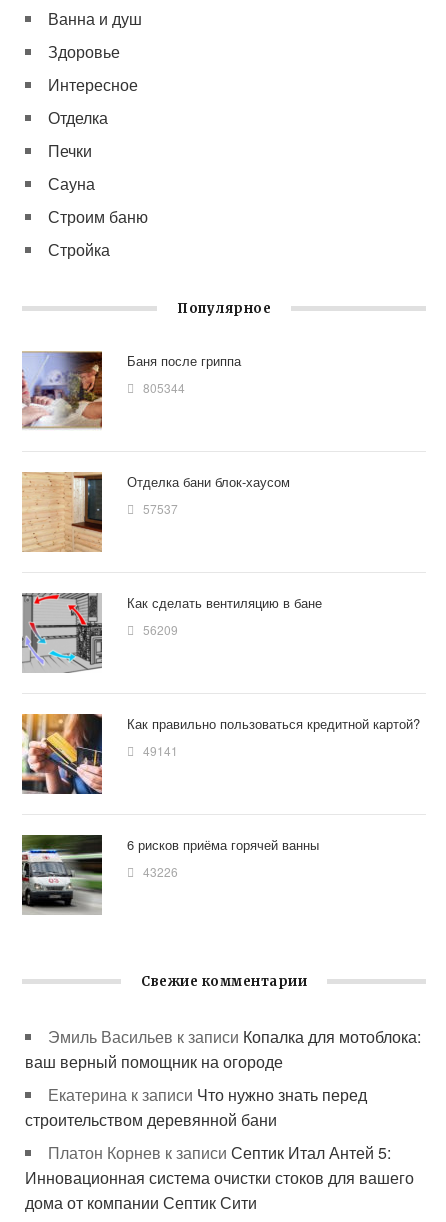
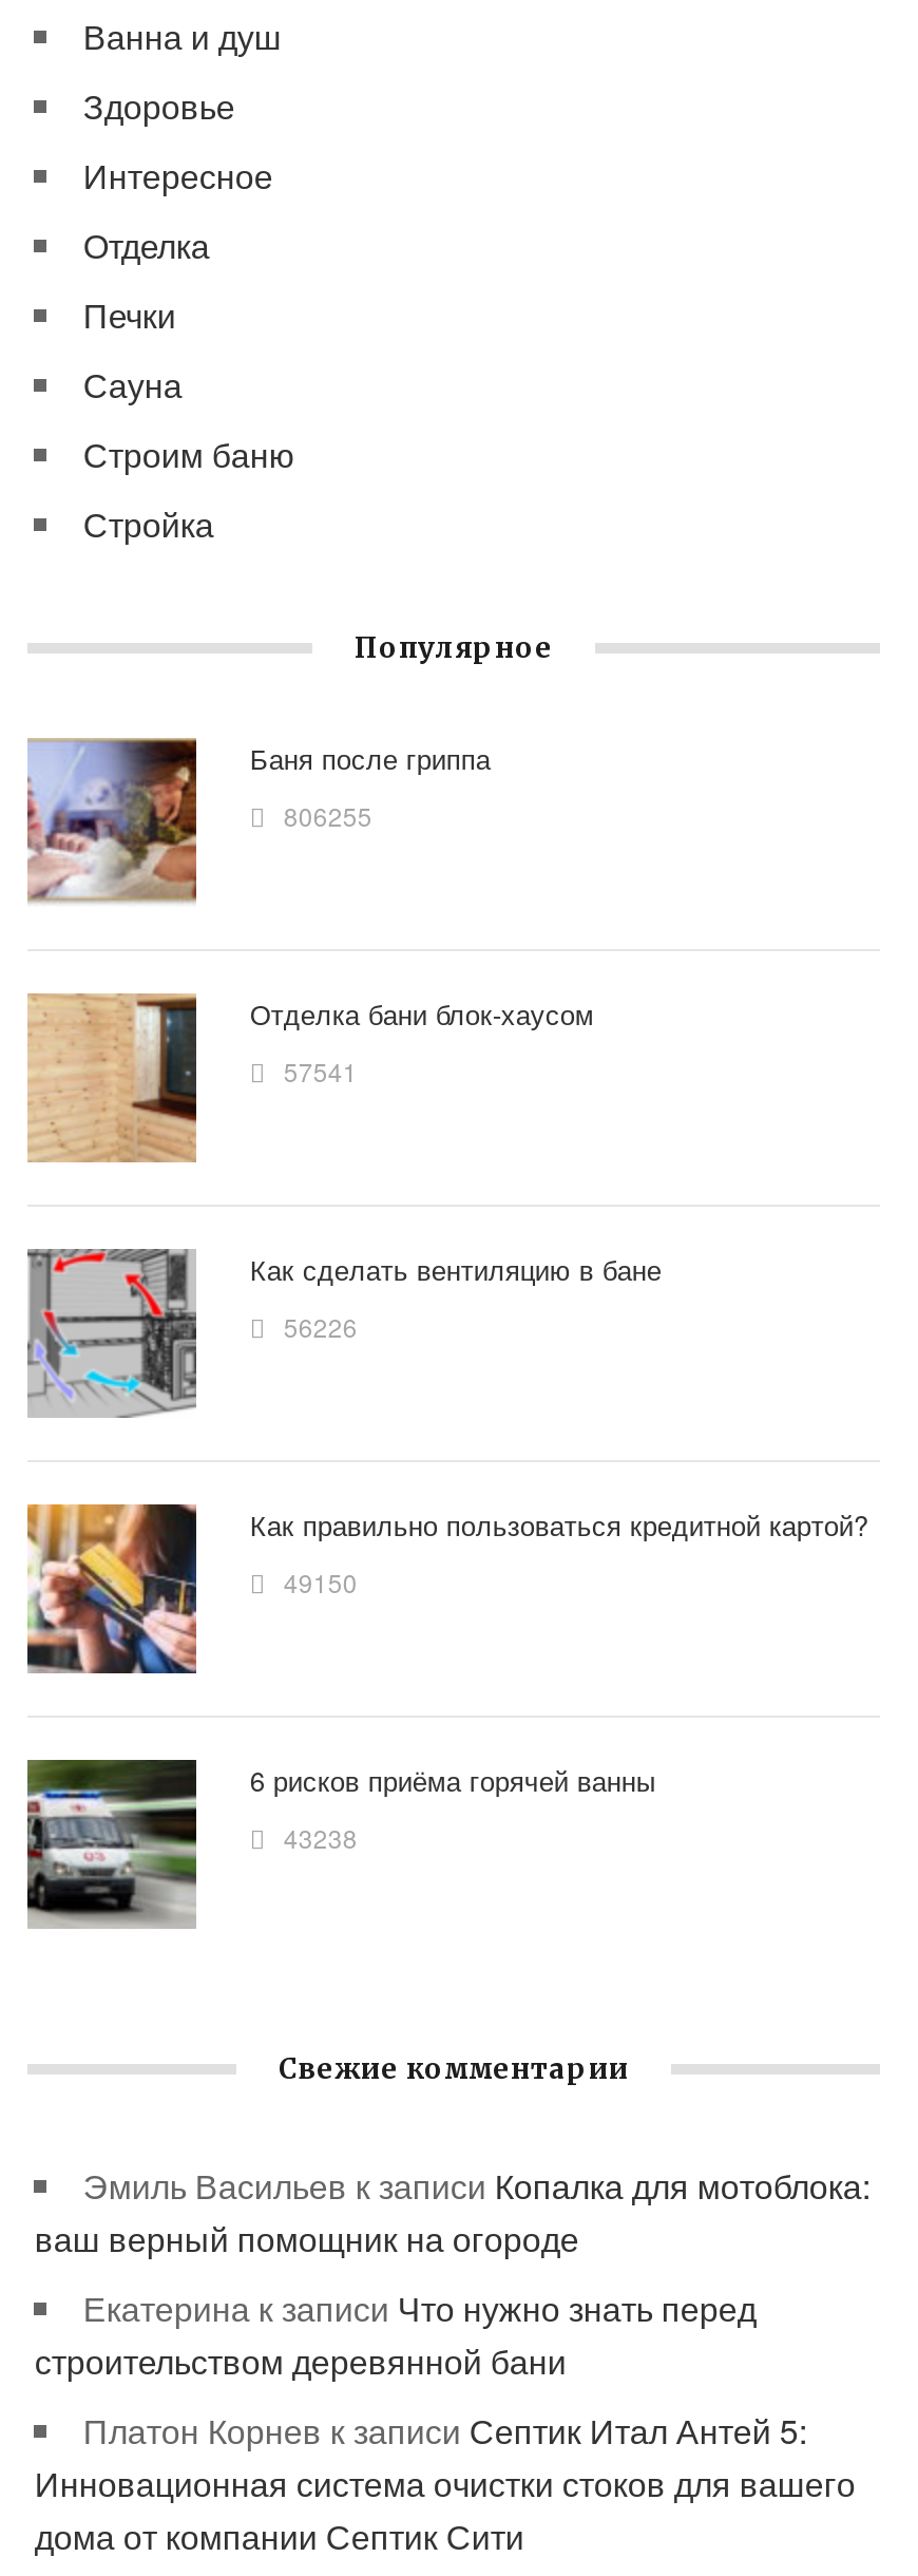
[134,379,185,396] 805344 -> [265,797,372,833] 806255
[134,500,178,517] 57537 -> [265,1053,357,1089] 57541
[134,621,178,638] 56209 -> [265,1308,357,1344] 56226
[134,742,178,759] 49141 -> [265,1564,357,1600] 49150
[134,863,178,880] 43226 -> [265,1819,357,1855] 43238

